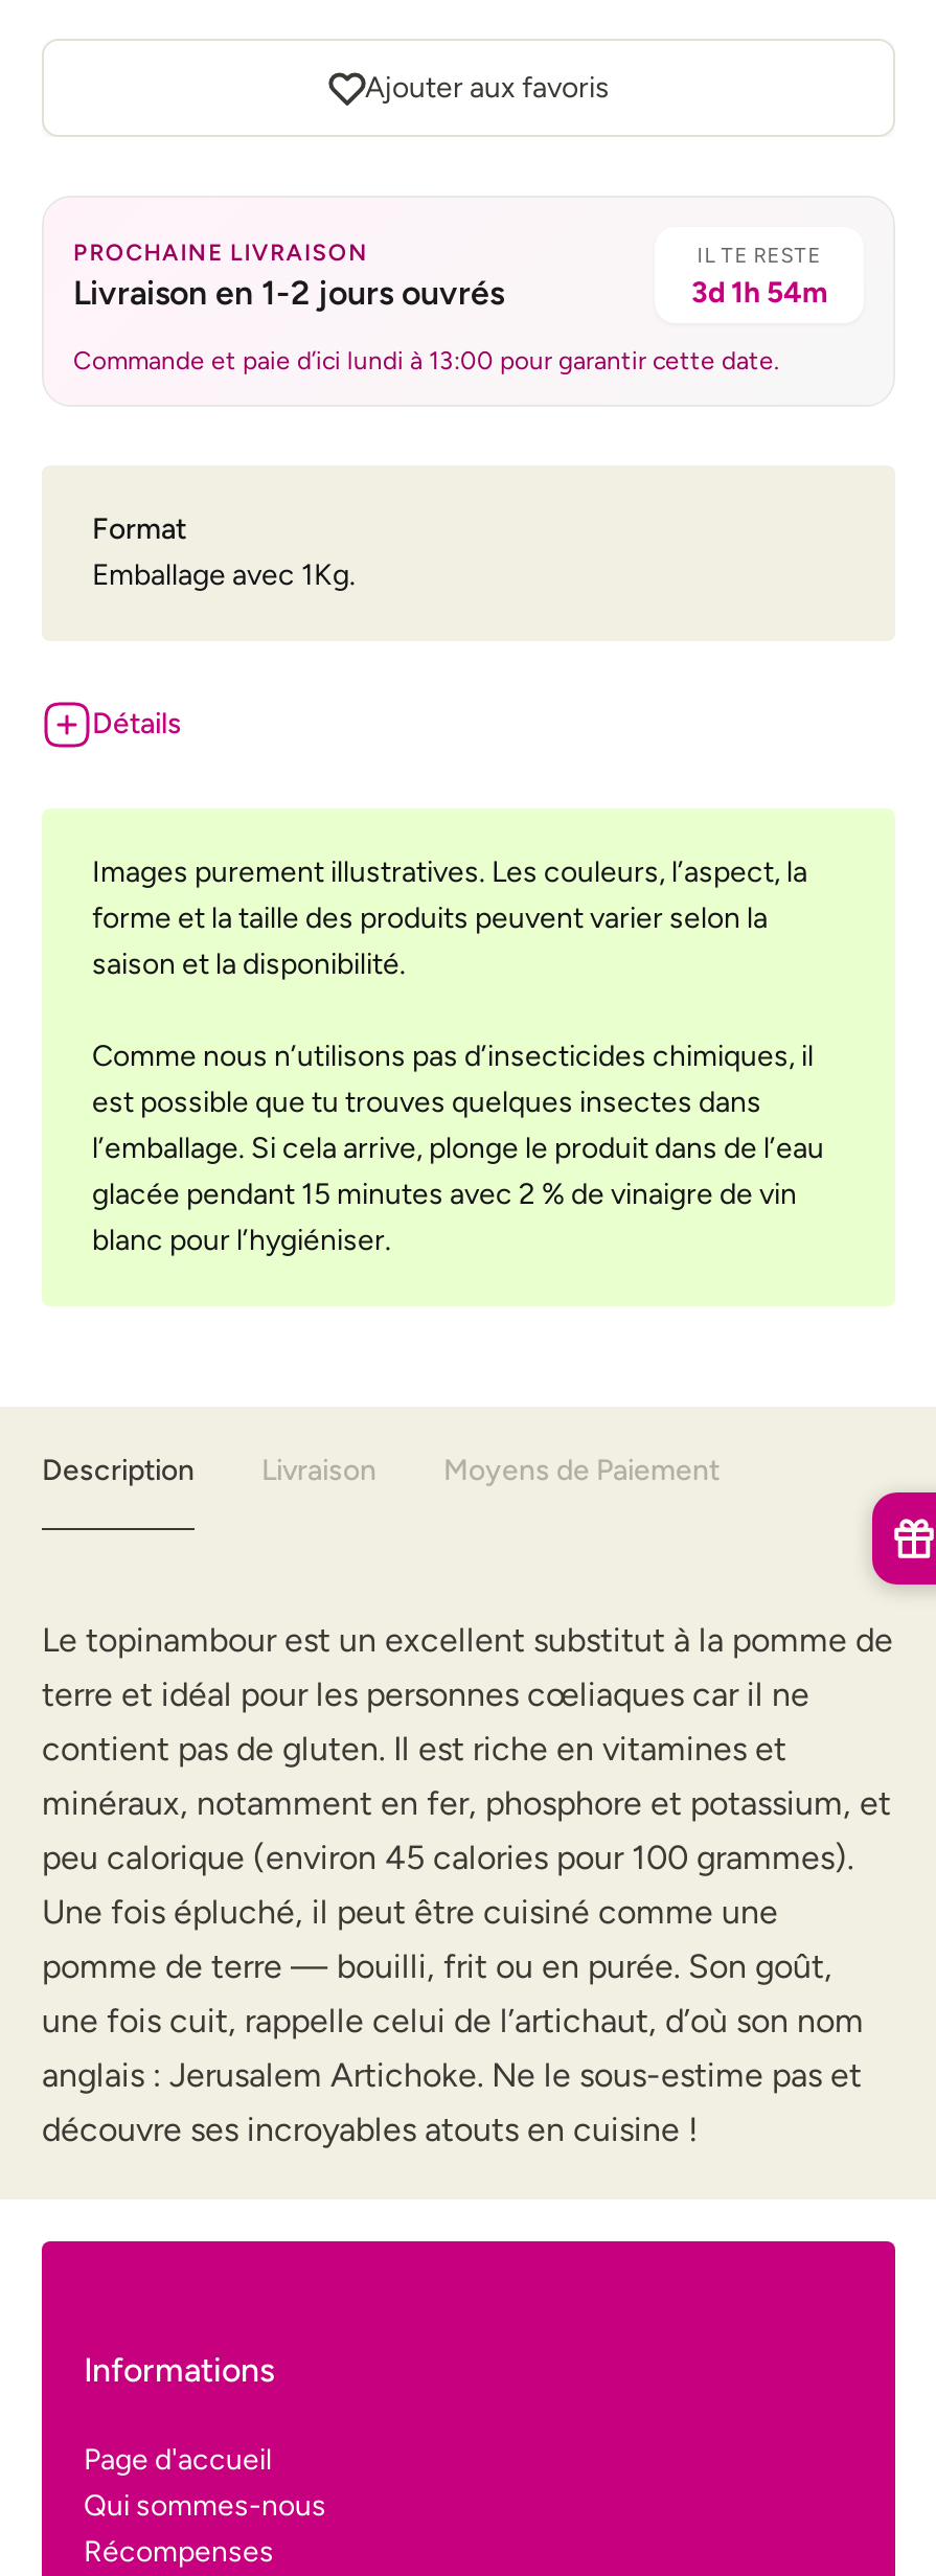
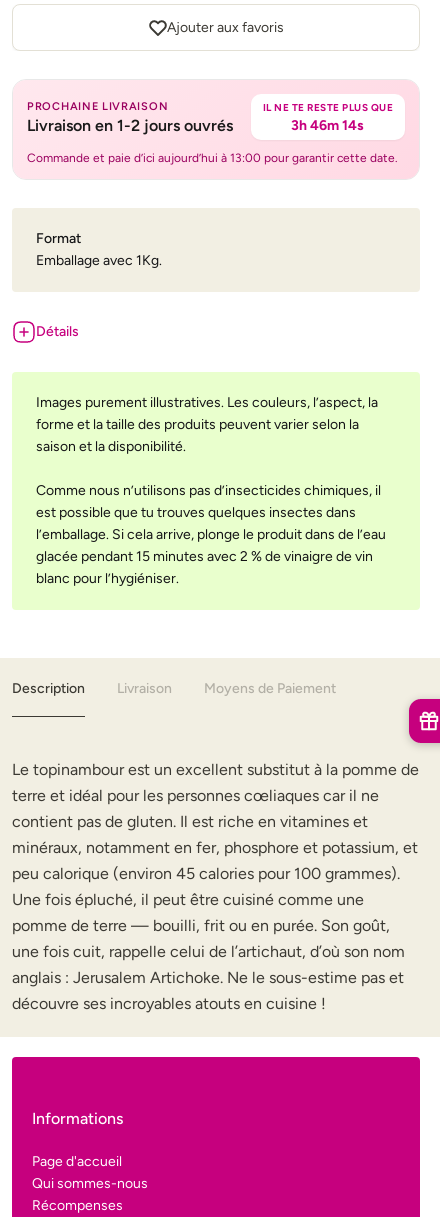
[691,242,827,311] IL TE RESTE | 3d 1h 54m -> [262,101,393,134] IL NE TE RESTE PLUS QUE | 3h 46m 14s
[73,346,780,375] Commande et paie d’ici lundi à 13:00 pour garantir cette date. -> [27,151,398,165] Commande et paie d’ici aujourd’hui à 13:00 pour garantir cette date.

